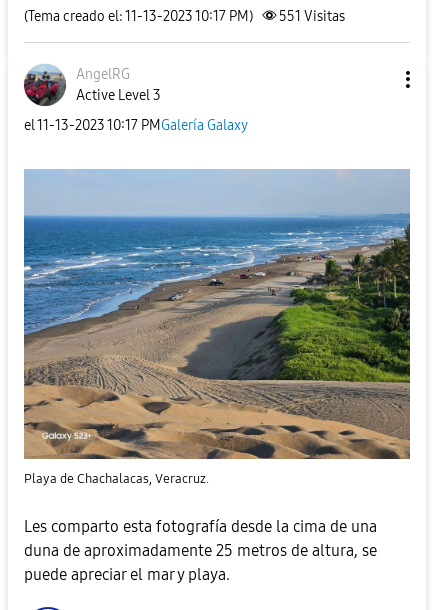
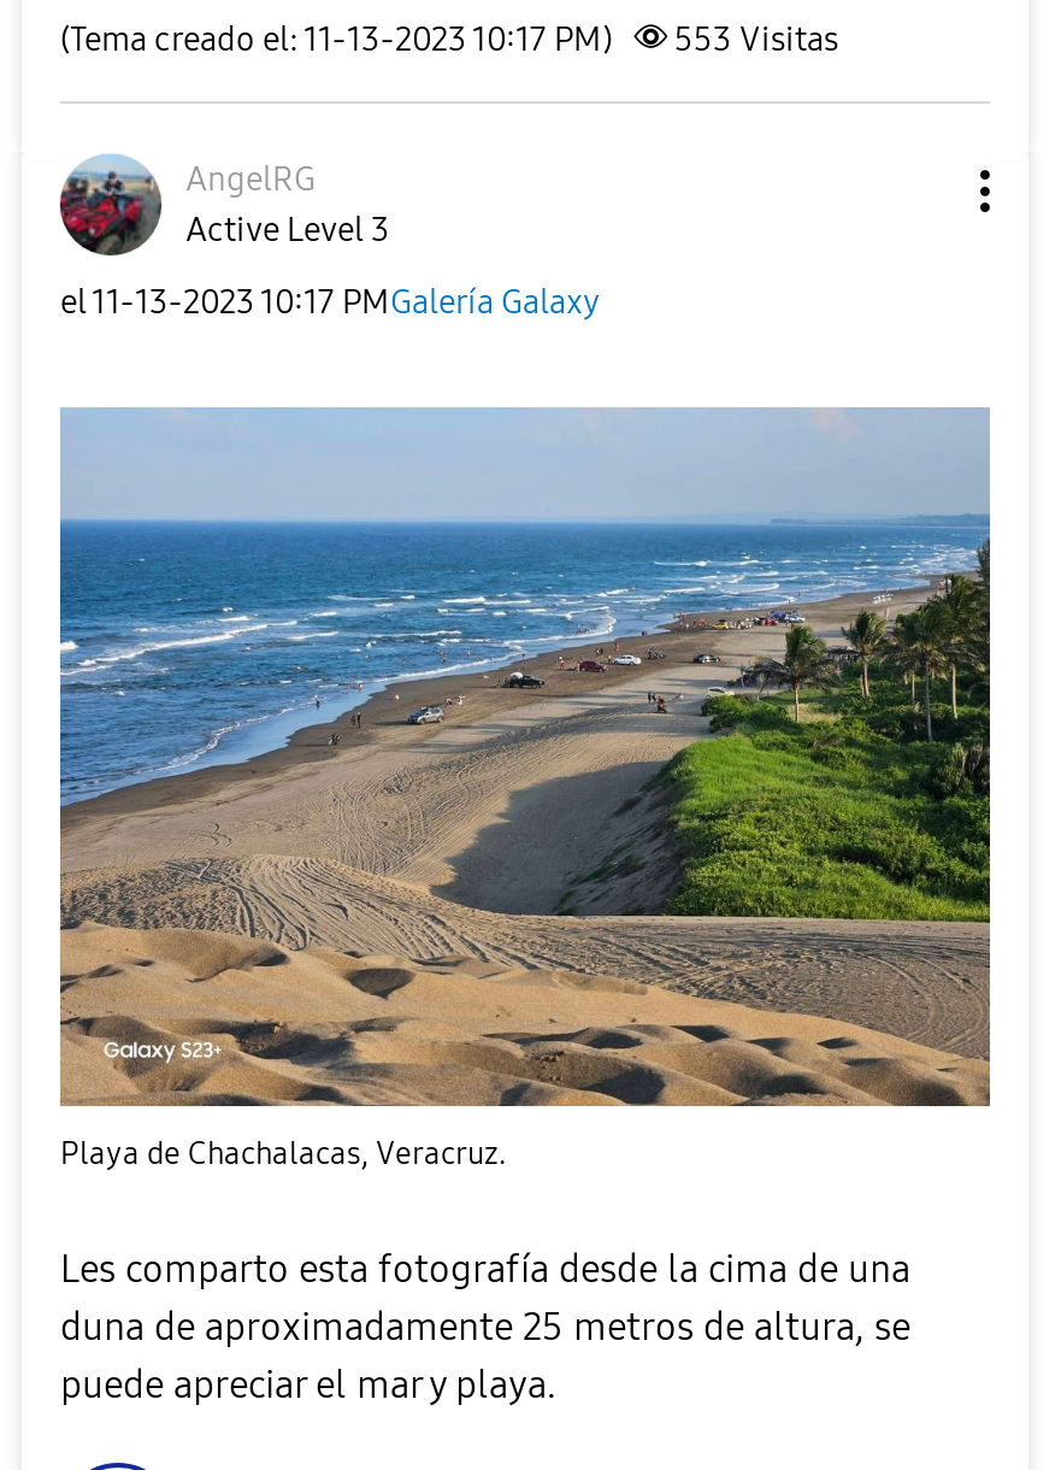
[24,8,345,25] (Tema creado el: 11-13-2023 10:17 PM) 551 Visitas -> [60,19,838,60] (Tema creado el: 11-13-2023 10:17 PM) 553 Visitas

